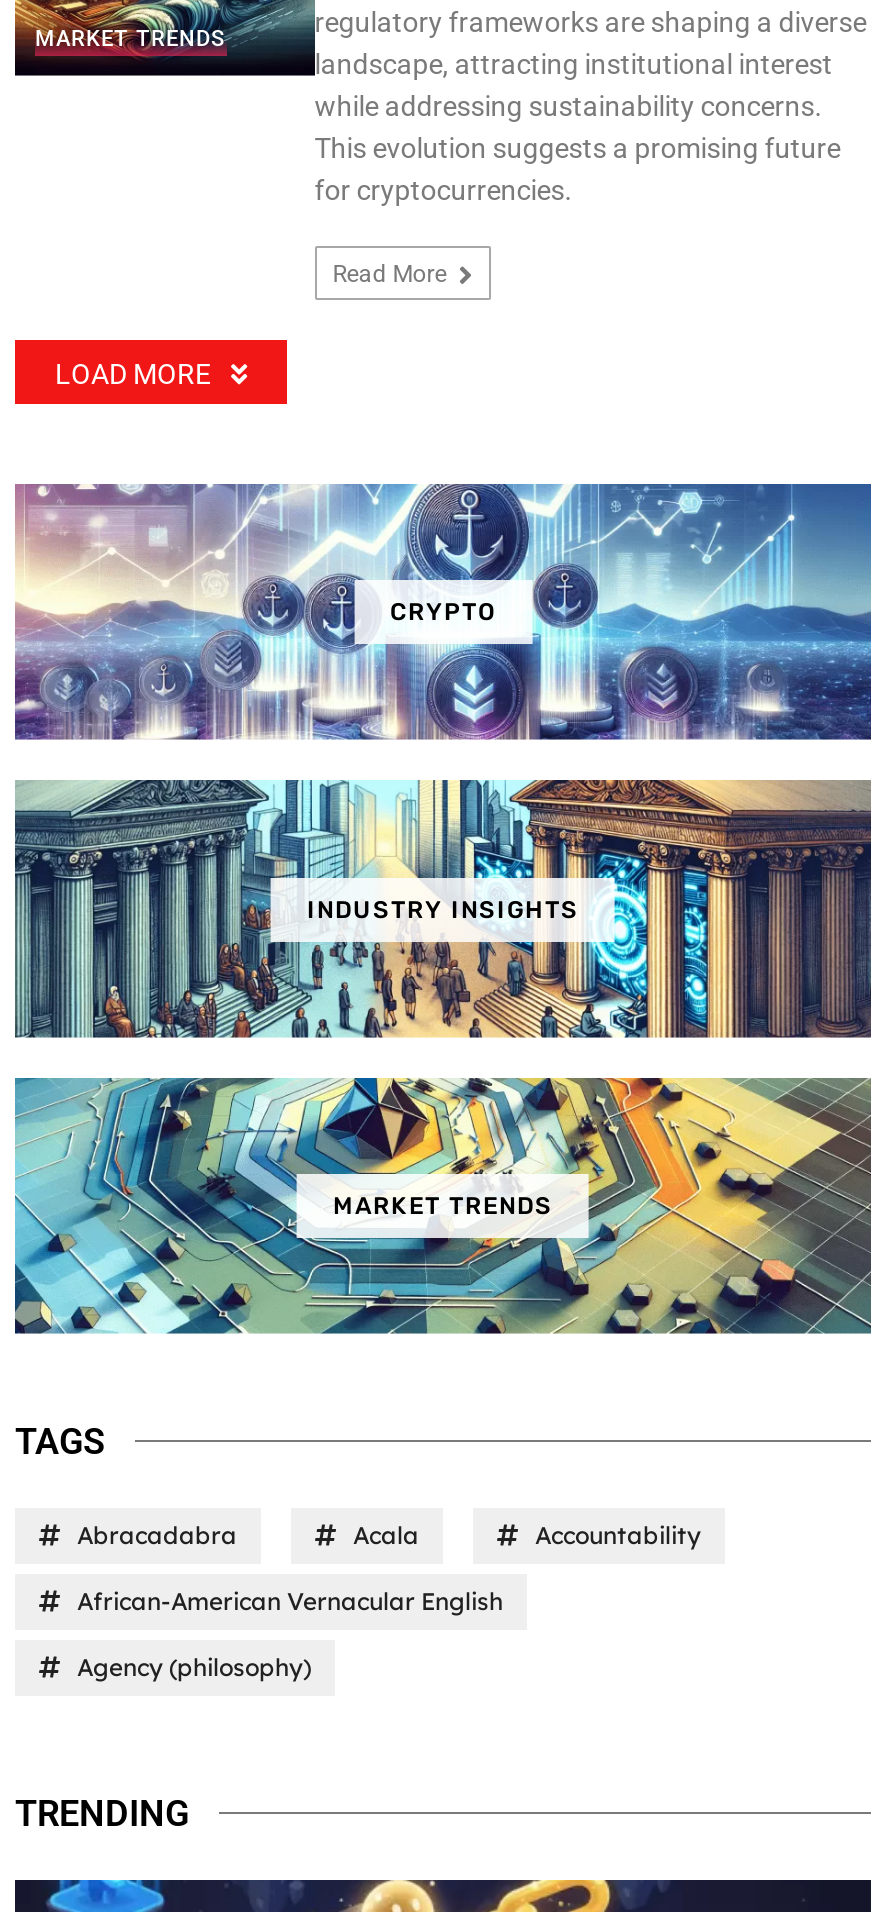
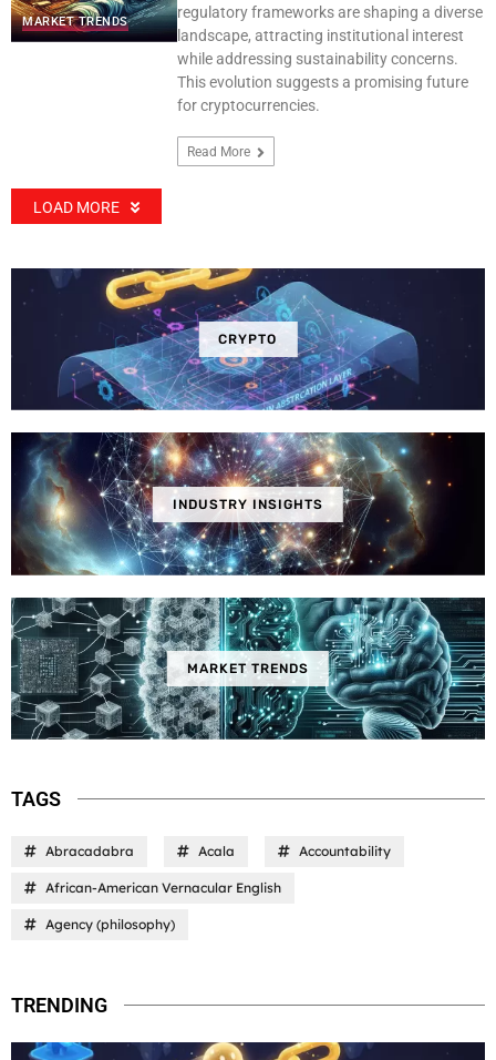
[13,482,873,742] [image] -> [10,267,486,411] [image]
[13,778,873,1040] [image] -> [10,431,485,577] [image]
[13,1076,873,1336] [image] -> [10,597,486,741] [image]

